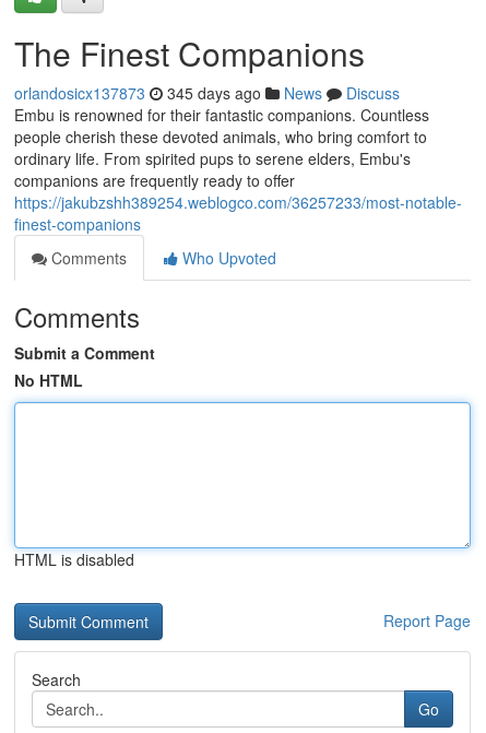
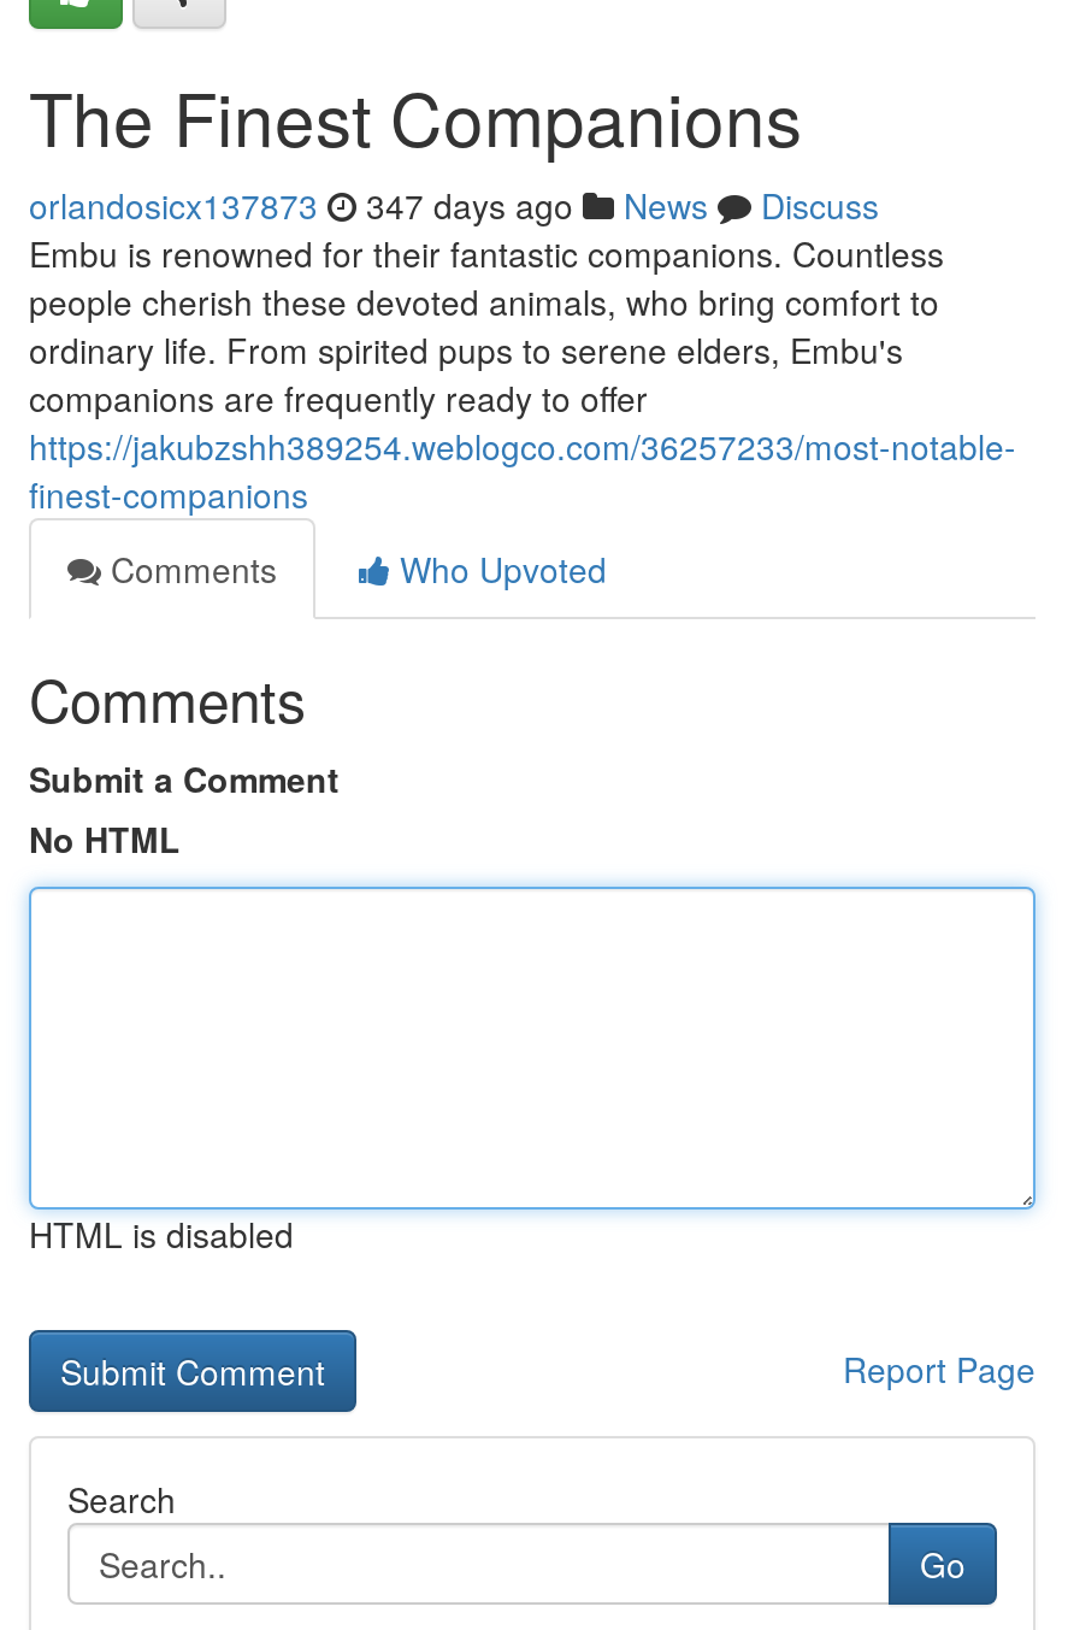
[14,82,400,104] orlandosicx137873 345 days ago News Discuss -> [29,181,879,229] orlandosicx137873 347 days ago News Discuss

